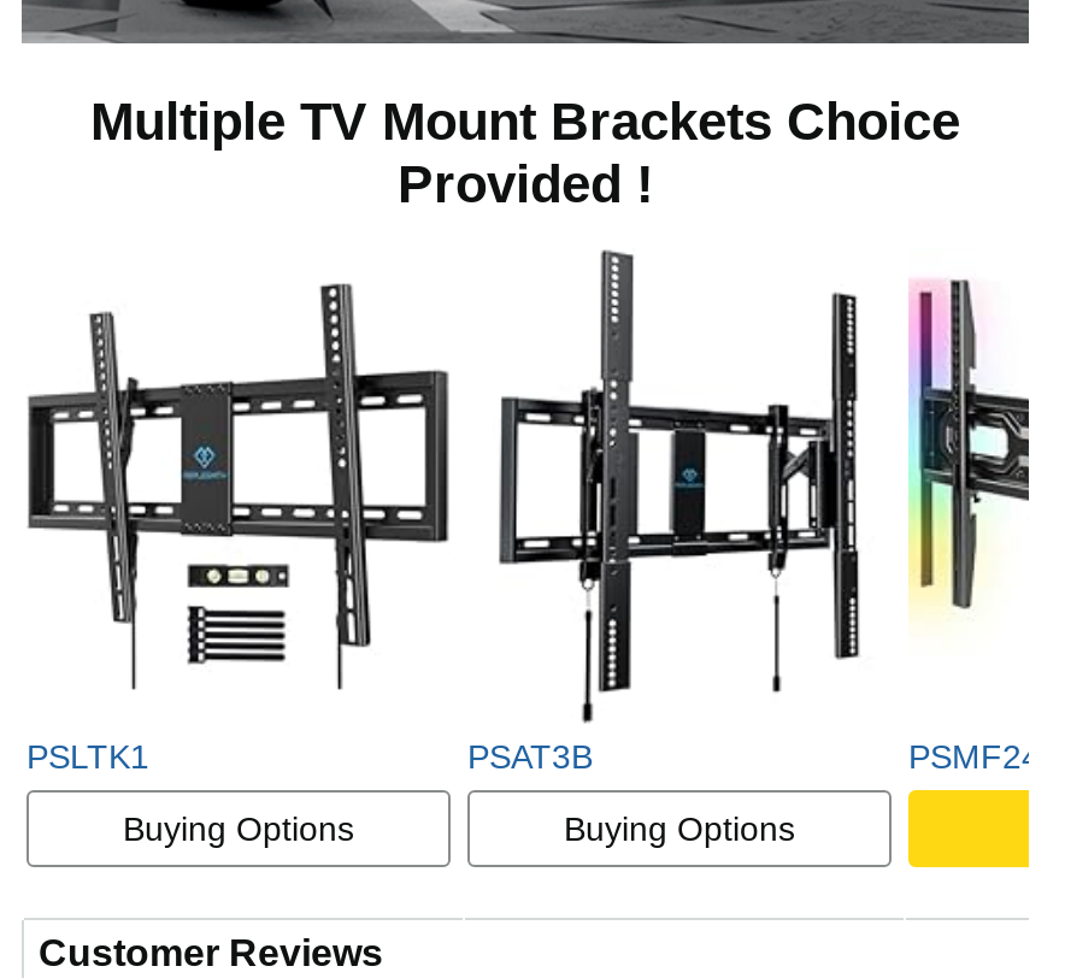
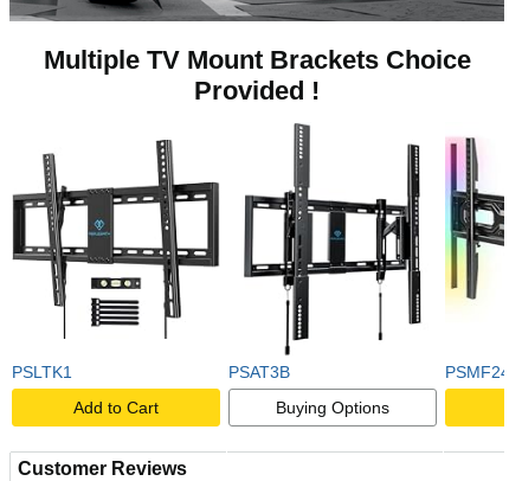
[123,809,354,848] Buying Options -> [73,398,159,417] Add to Cart

